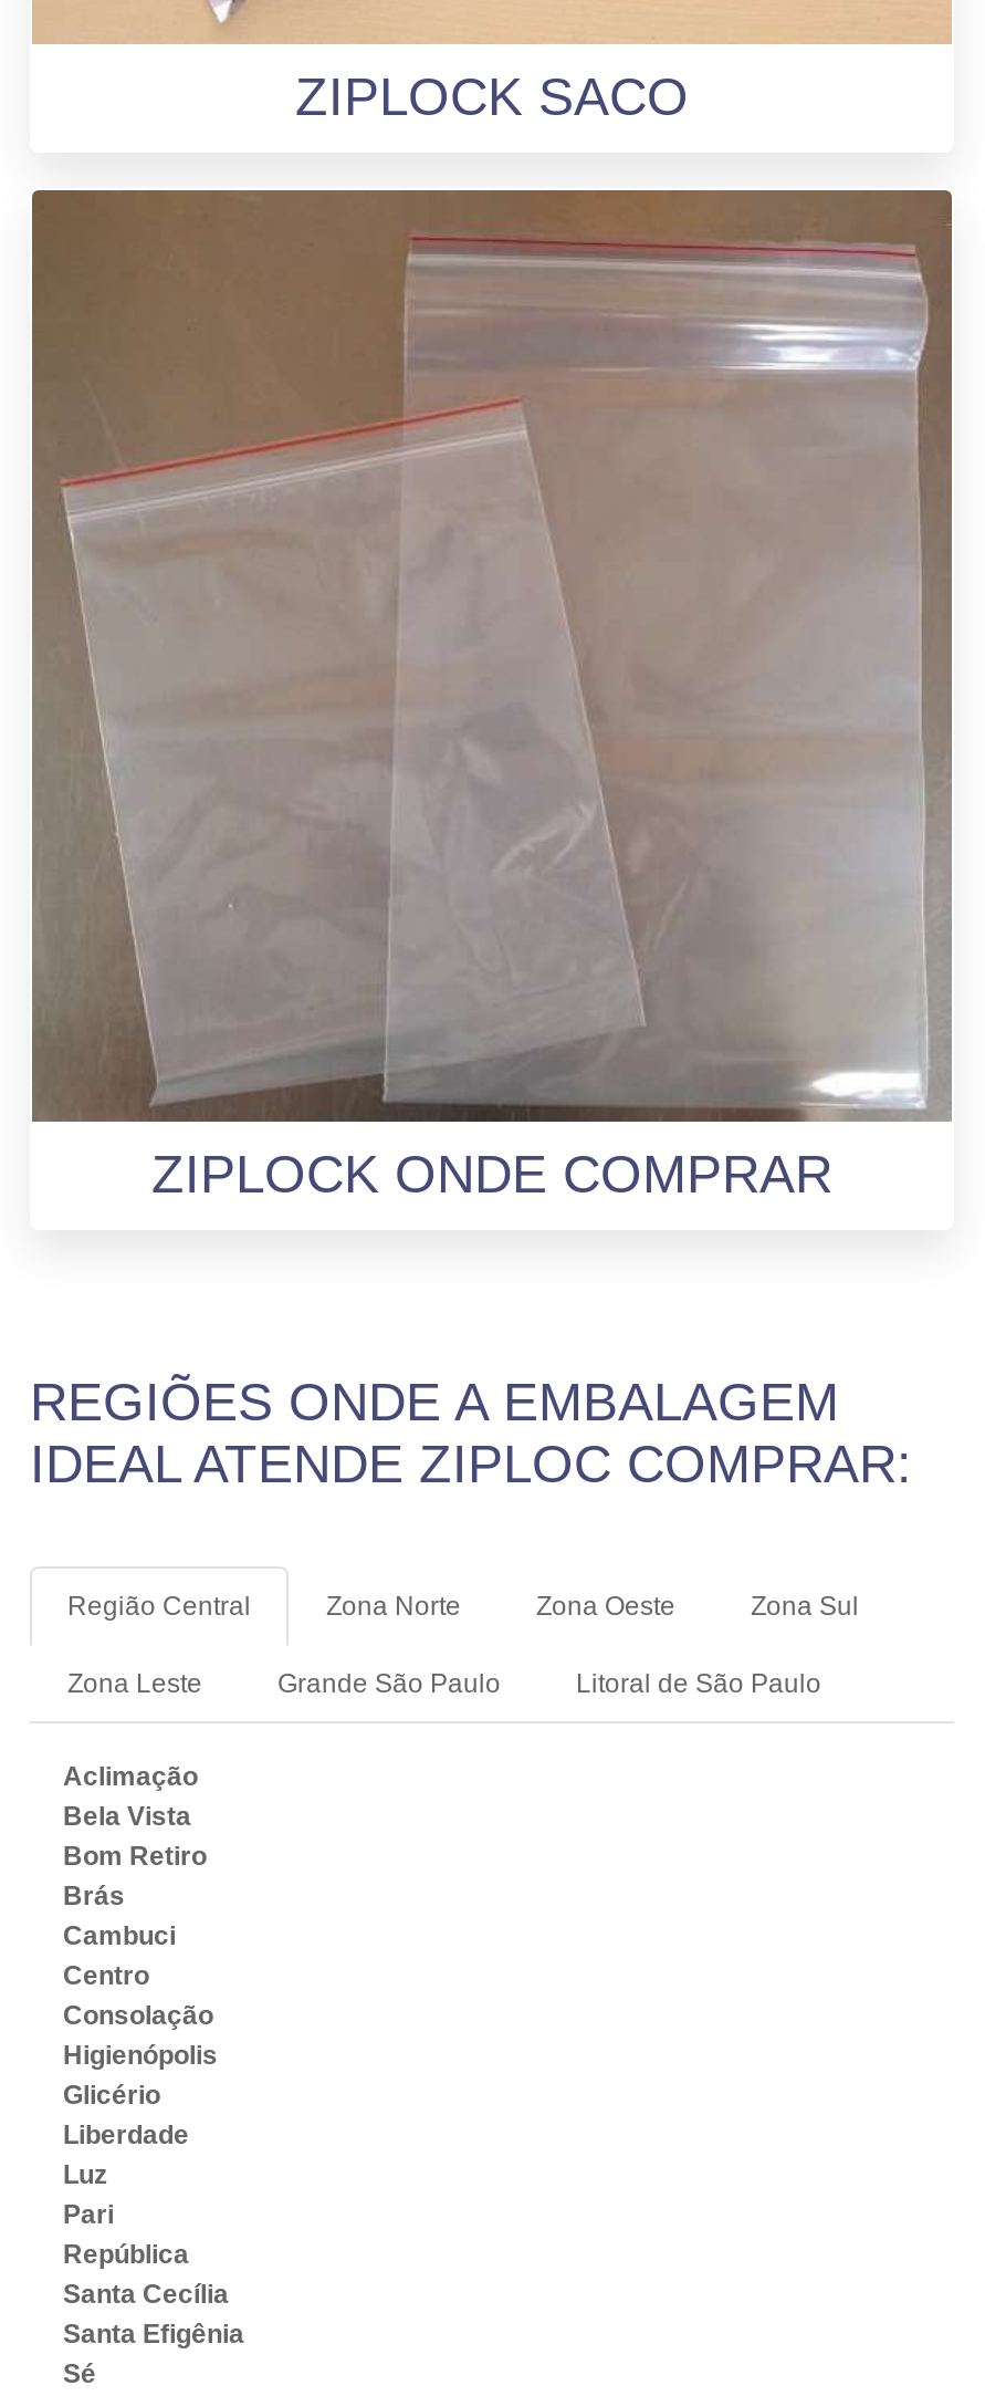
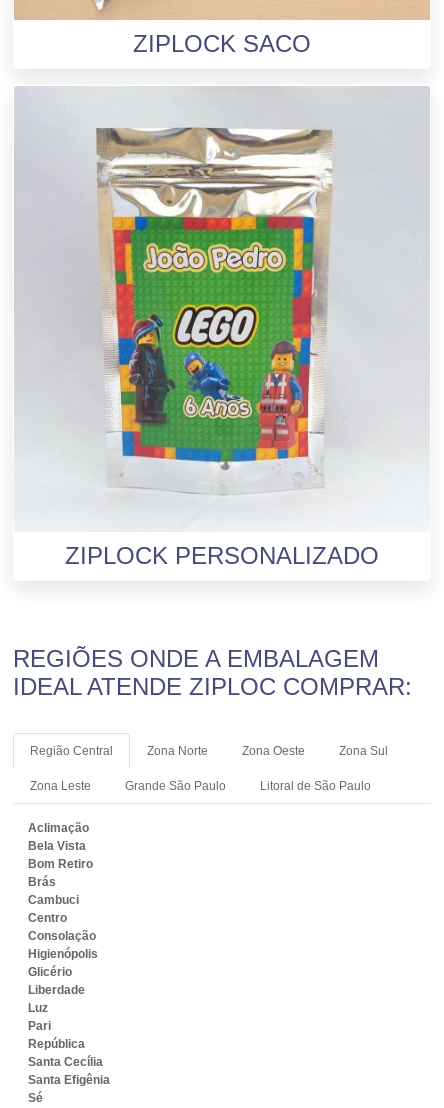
[30,188,954,1204] [image] | ZIPLOCK ONDE COMPRAR -> [14,86,430,569] [image] | ZIPLOCK PERSONALIZADO

